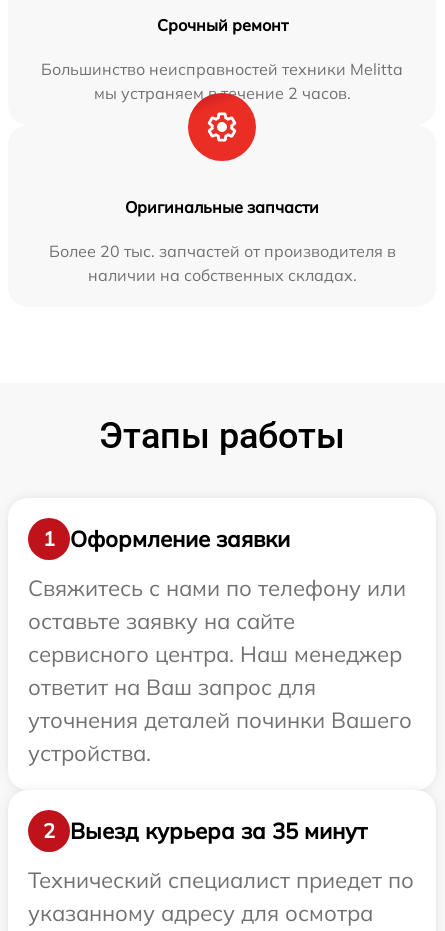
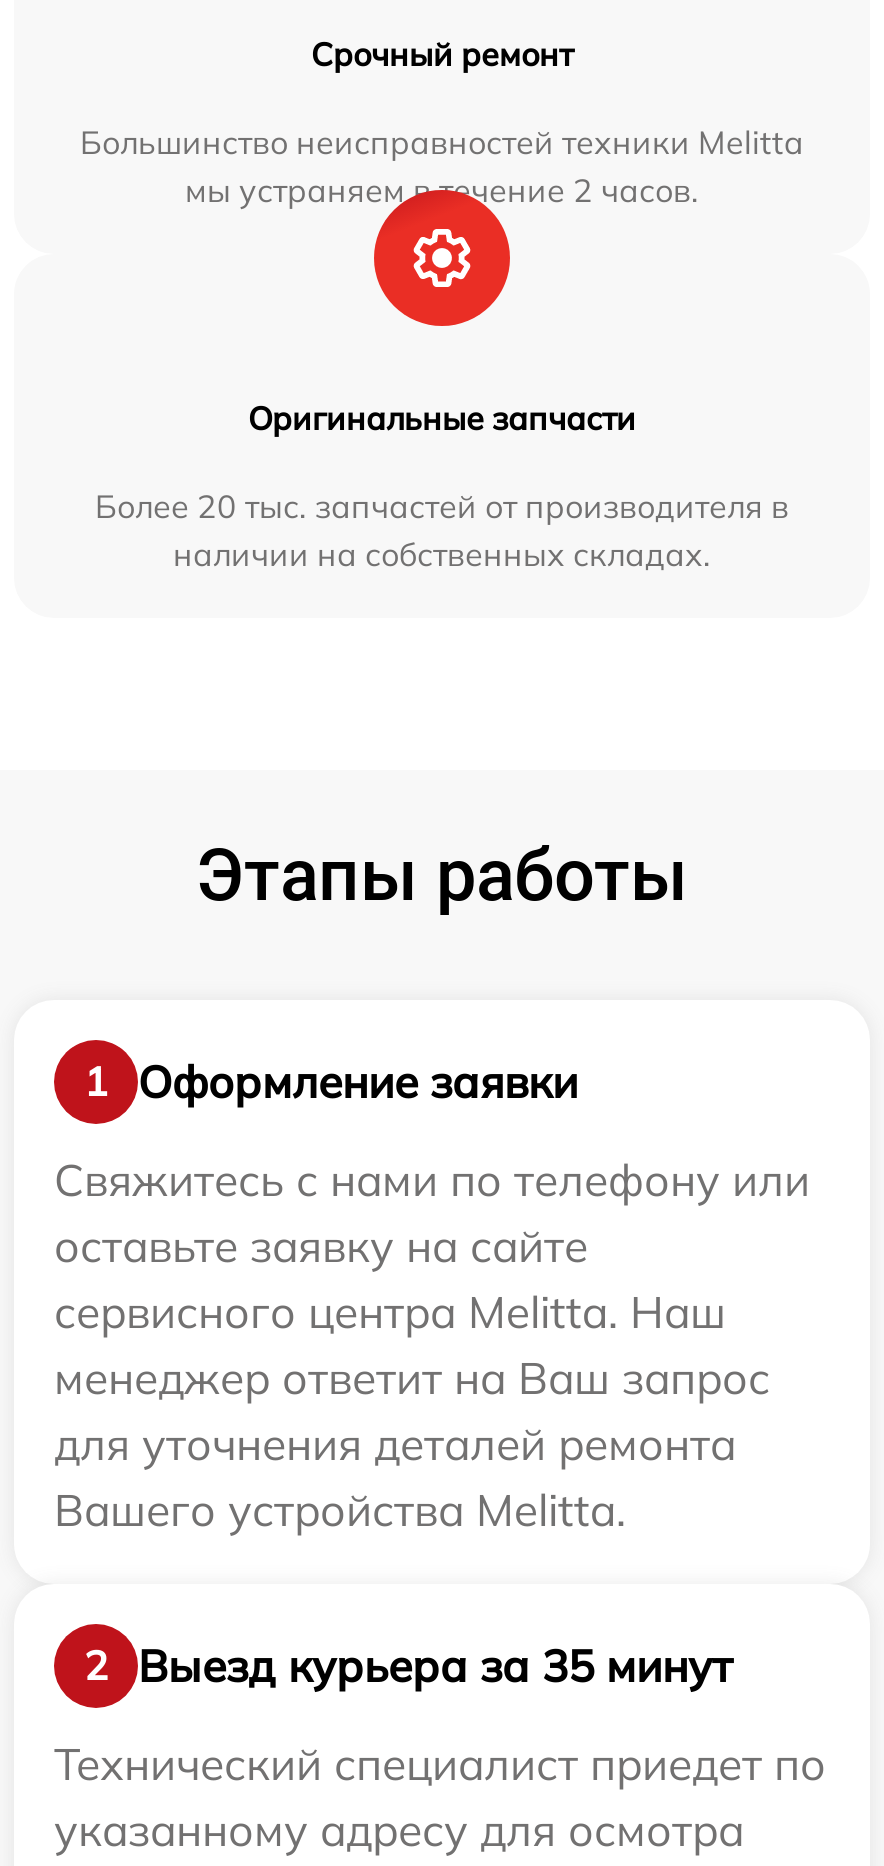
[28,640,412,767] сервисного центра. Наш менеджер | ответит на Ваш запрос для | уточнения деталей починки Вашего | устройства. -> [54,1284,770,1538] сервисного центра Melitta. Наш | менеджер ответит на Ваш запрос | для уточнения деталей ремонта | Вашего устройства Melitta.

